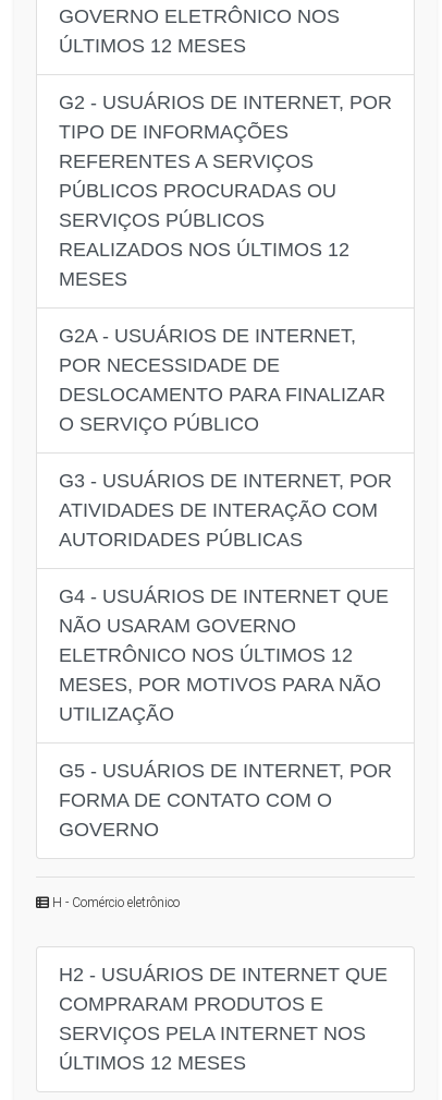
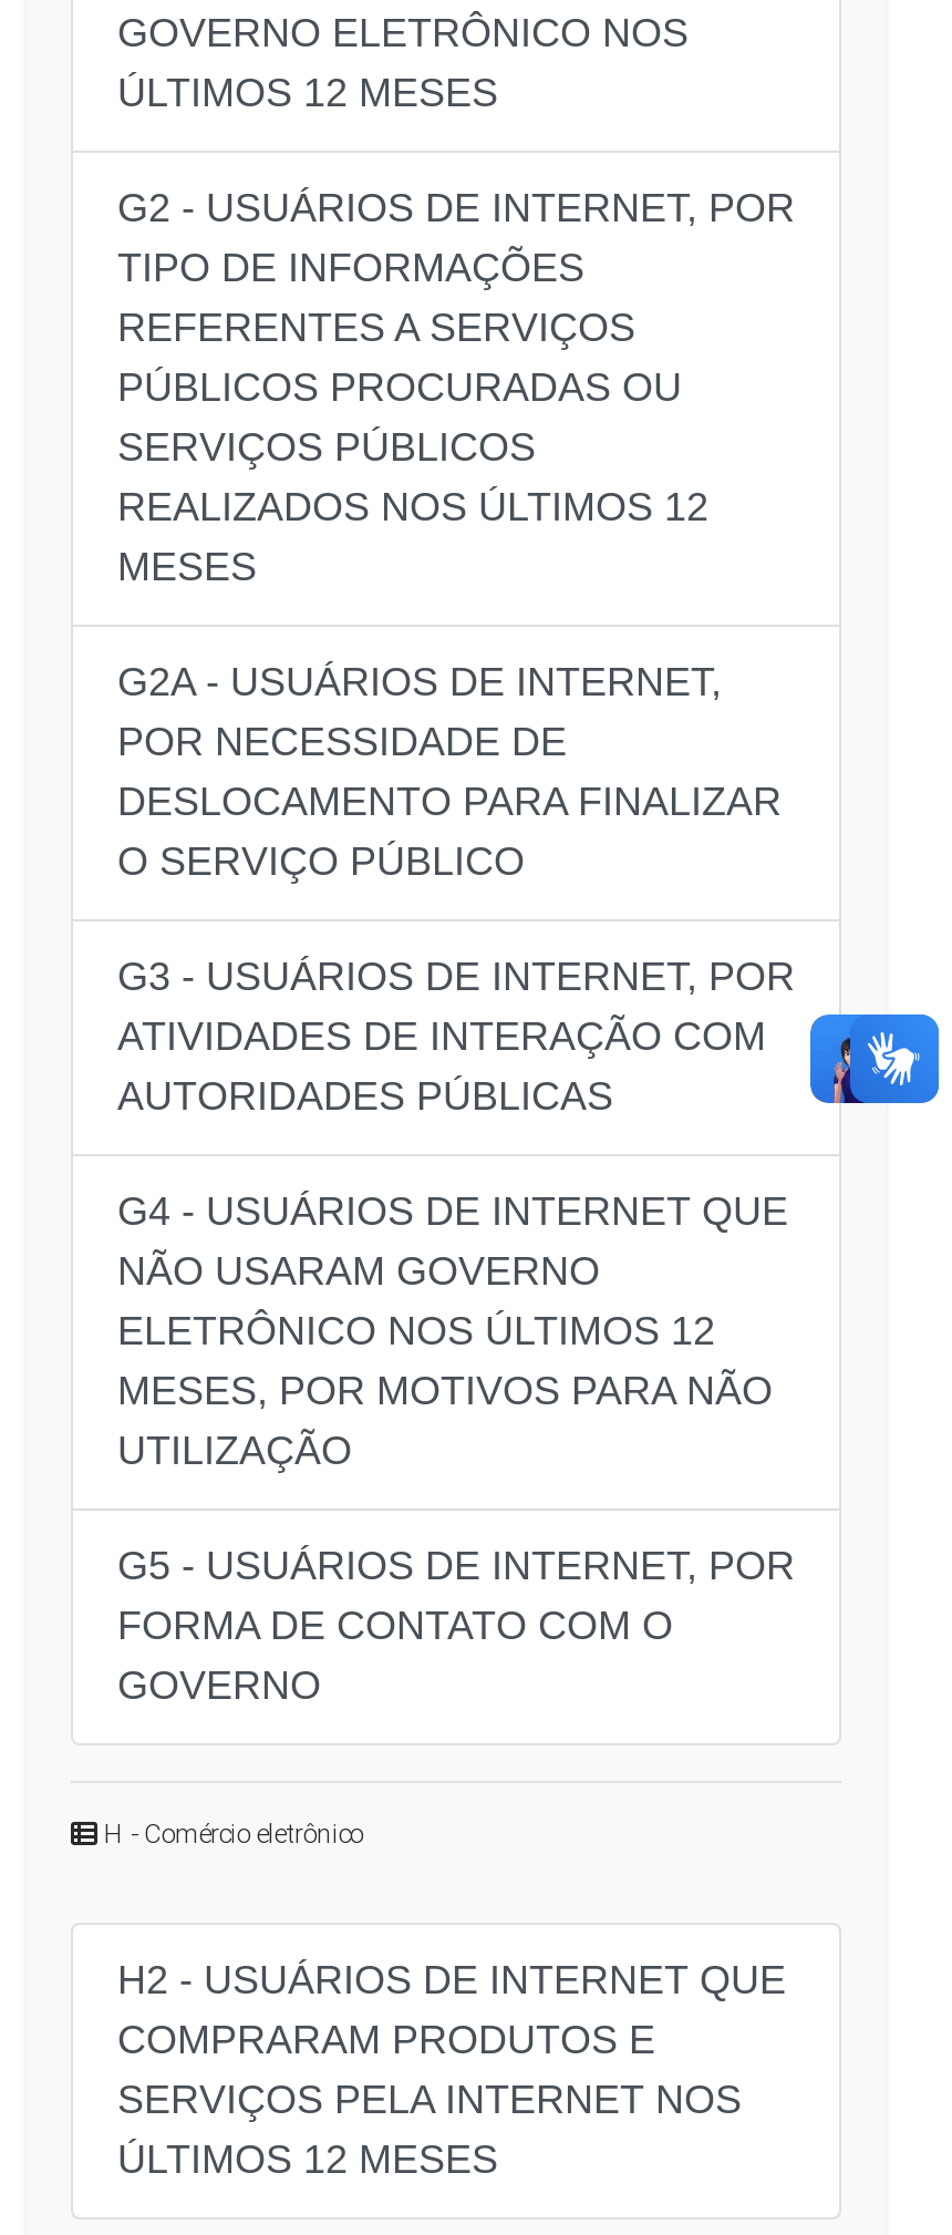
none -> [808,1012,941,1108] [image]

